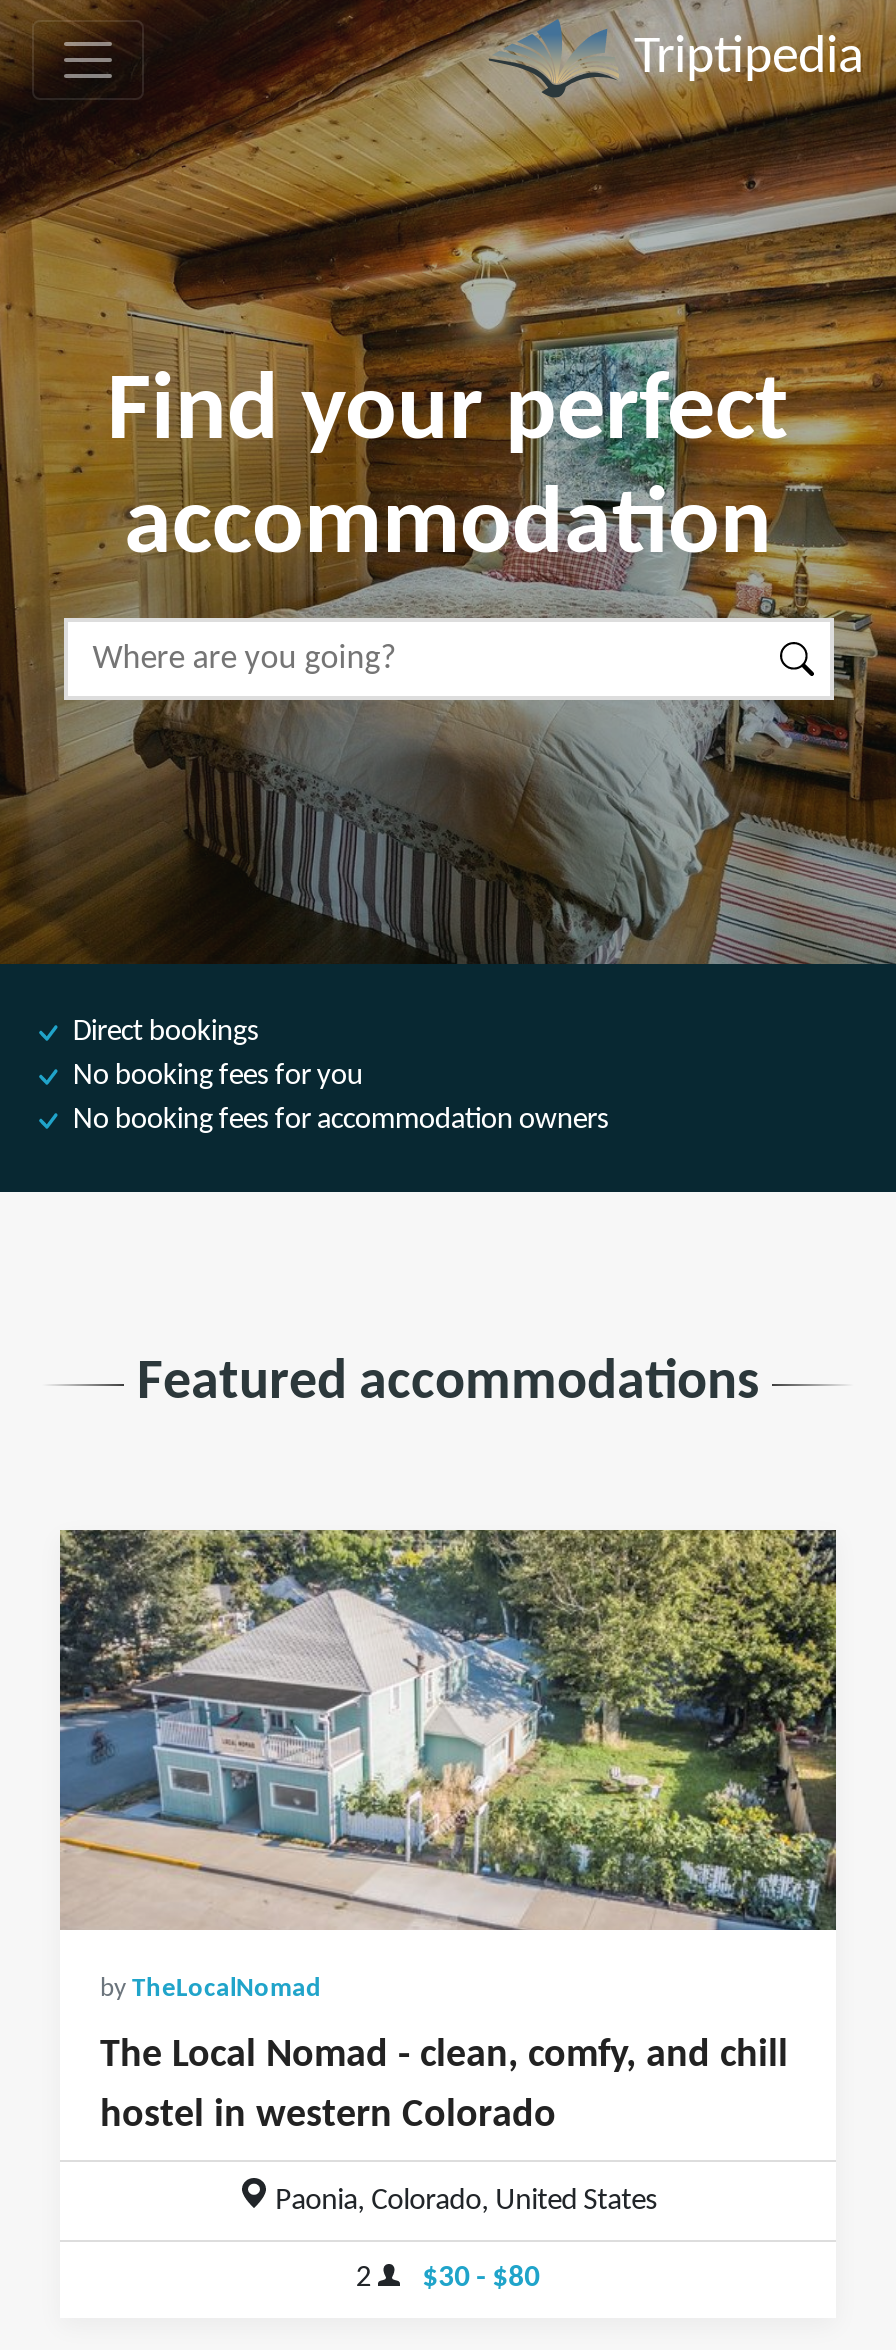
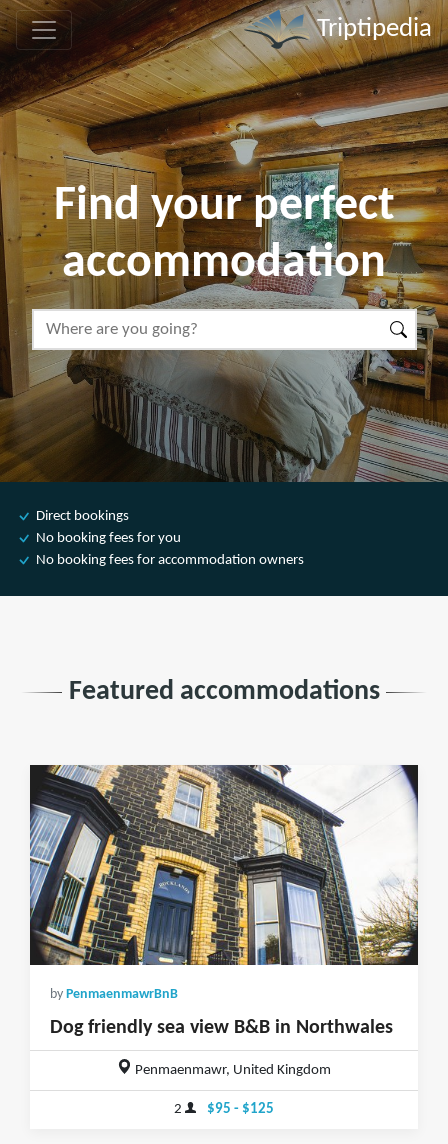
[58,1528,838,2216] [image] | by TheLocalNomad | The Local Nomad - clean, comfy, and chill | hostel in western Colorado | Paonia, Colorado, United States -> [29,764,419,1078] [image] | by PenmaenmawrBnB | Dog friendly sea view B&B in Northwales | Penmaenmawr, United Kingdom
[356,2264,540,2294] 2 $30 - $80 -> [174,1102,274,1117] 2 $95 - $125

